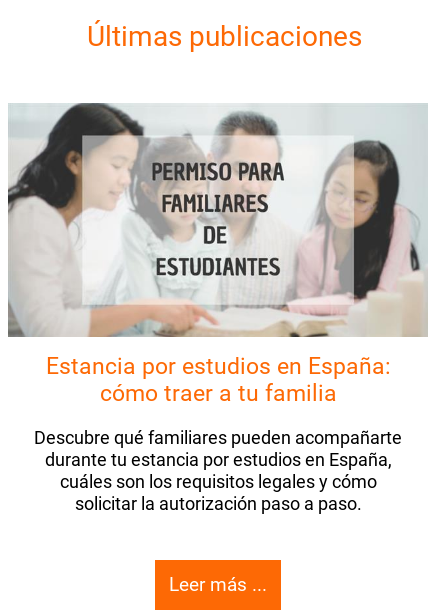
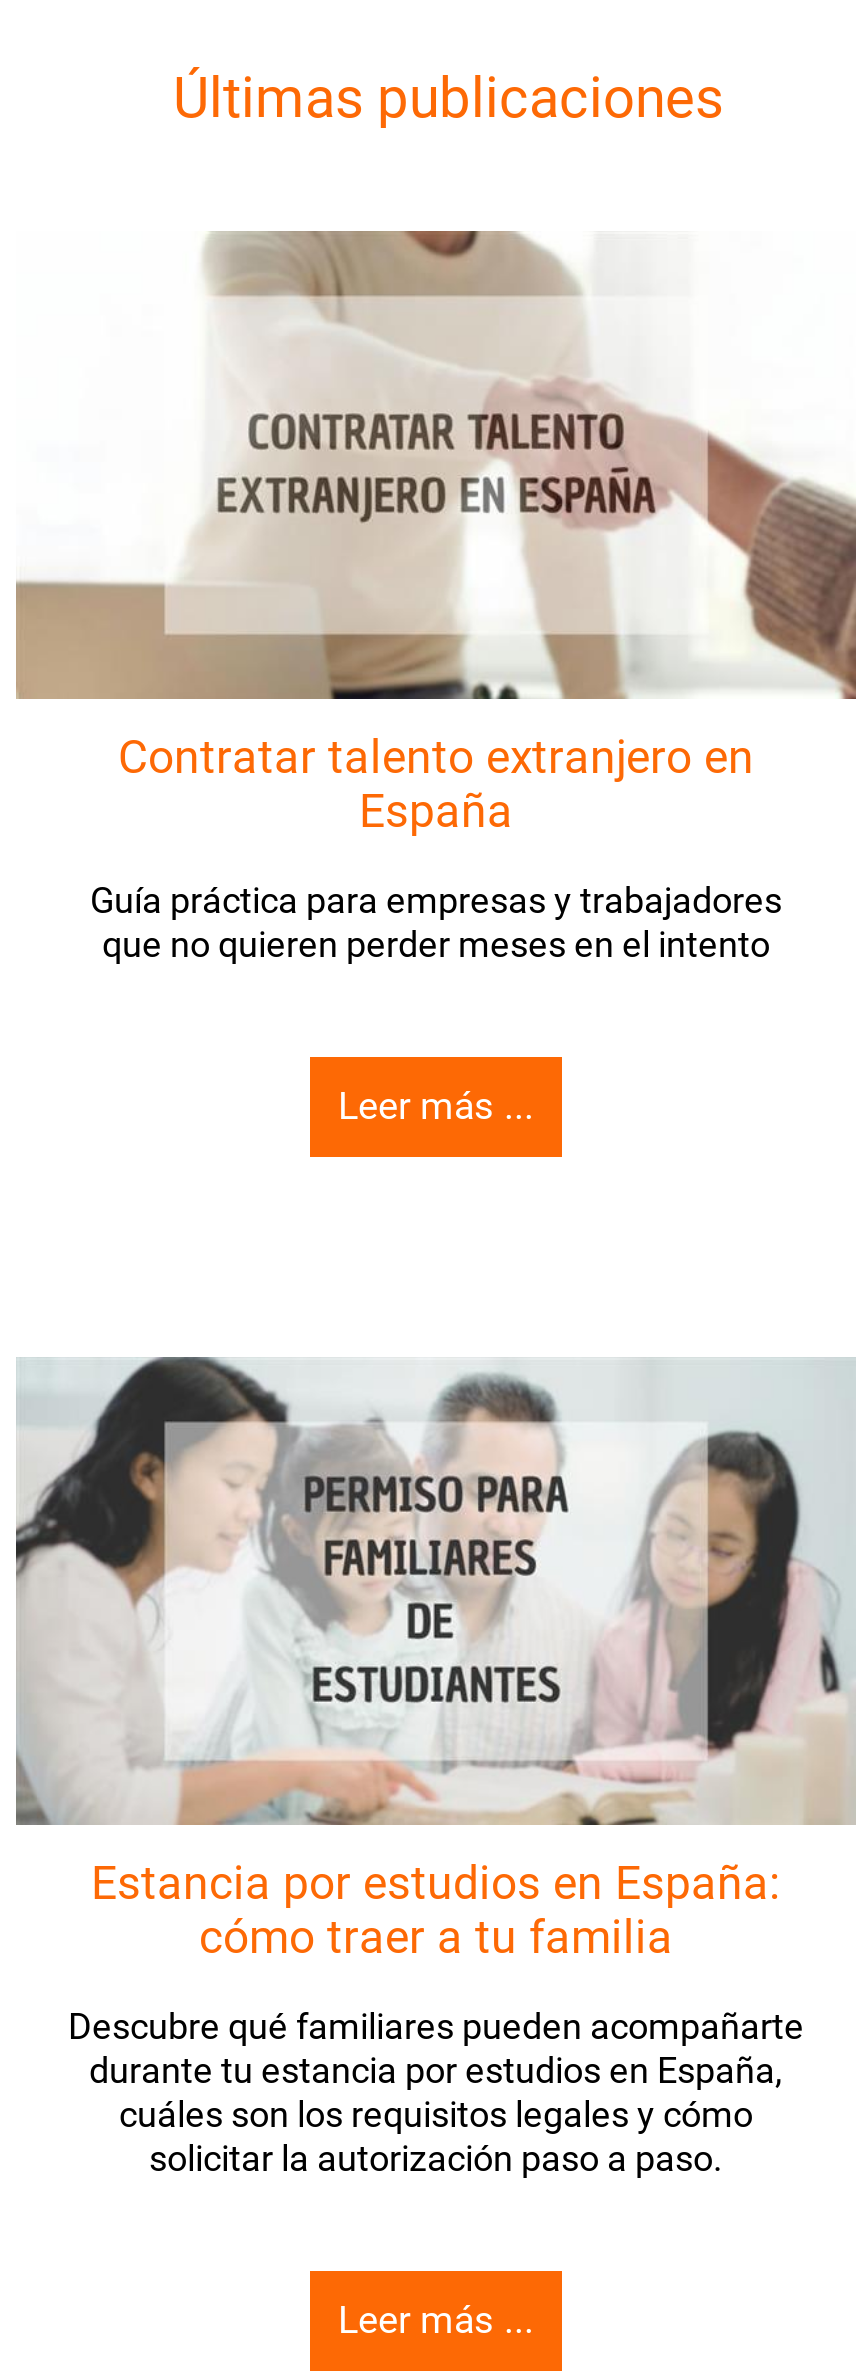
none -> [16,229,856,951] [image] | Contratar talento extranjero en | España | Guía práctica para empresas y trabajadores | que no quieren perder meses en el intento
none -> [338,1069,534,1115] Leer más ...

